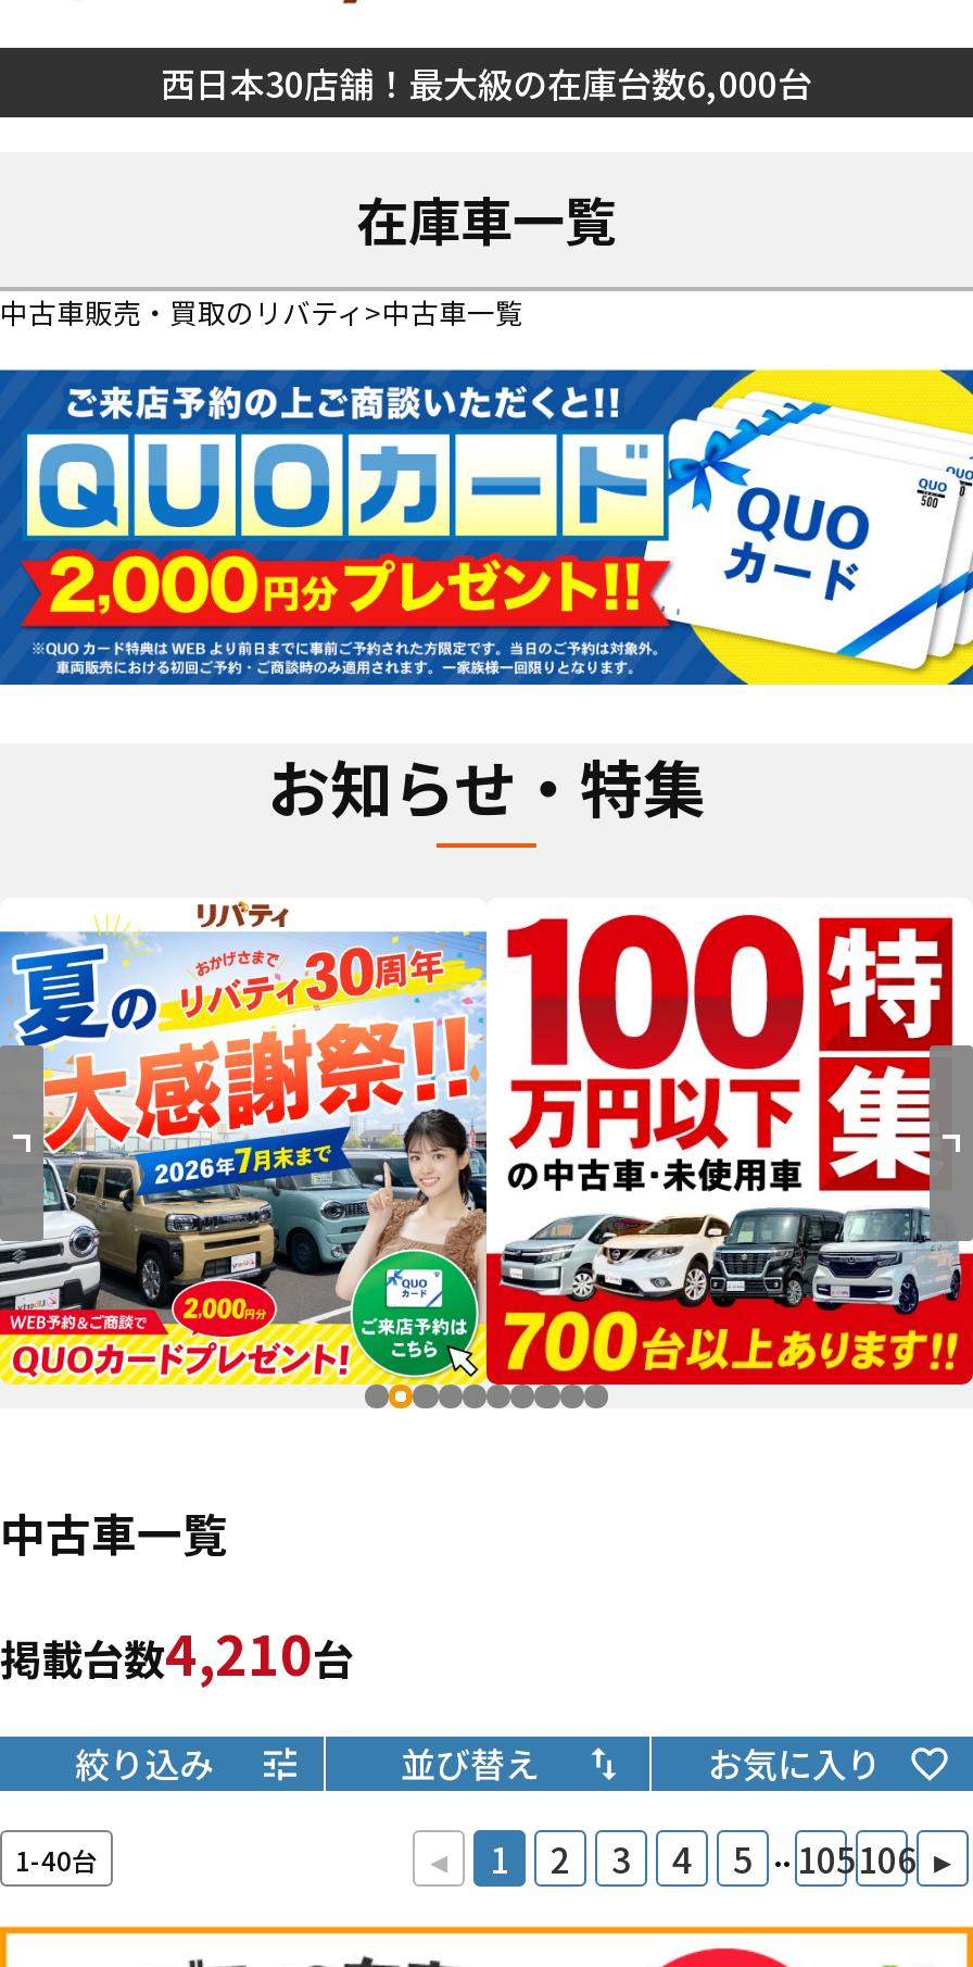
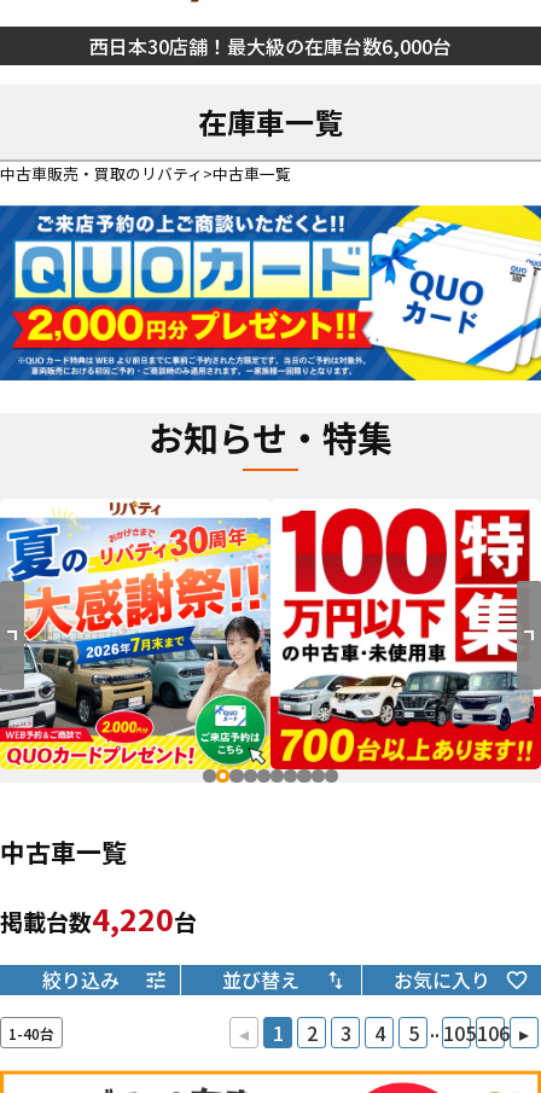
[0,1613,354,1691] 掲載台数4,210台 -> [0,896,197,939] 掲載台数4,220台

